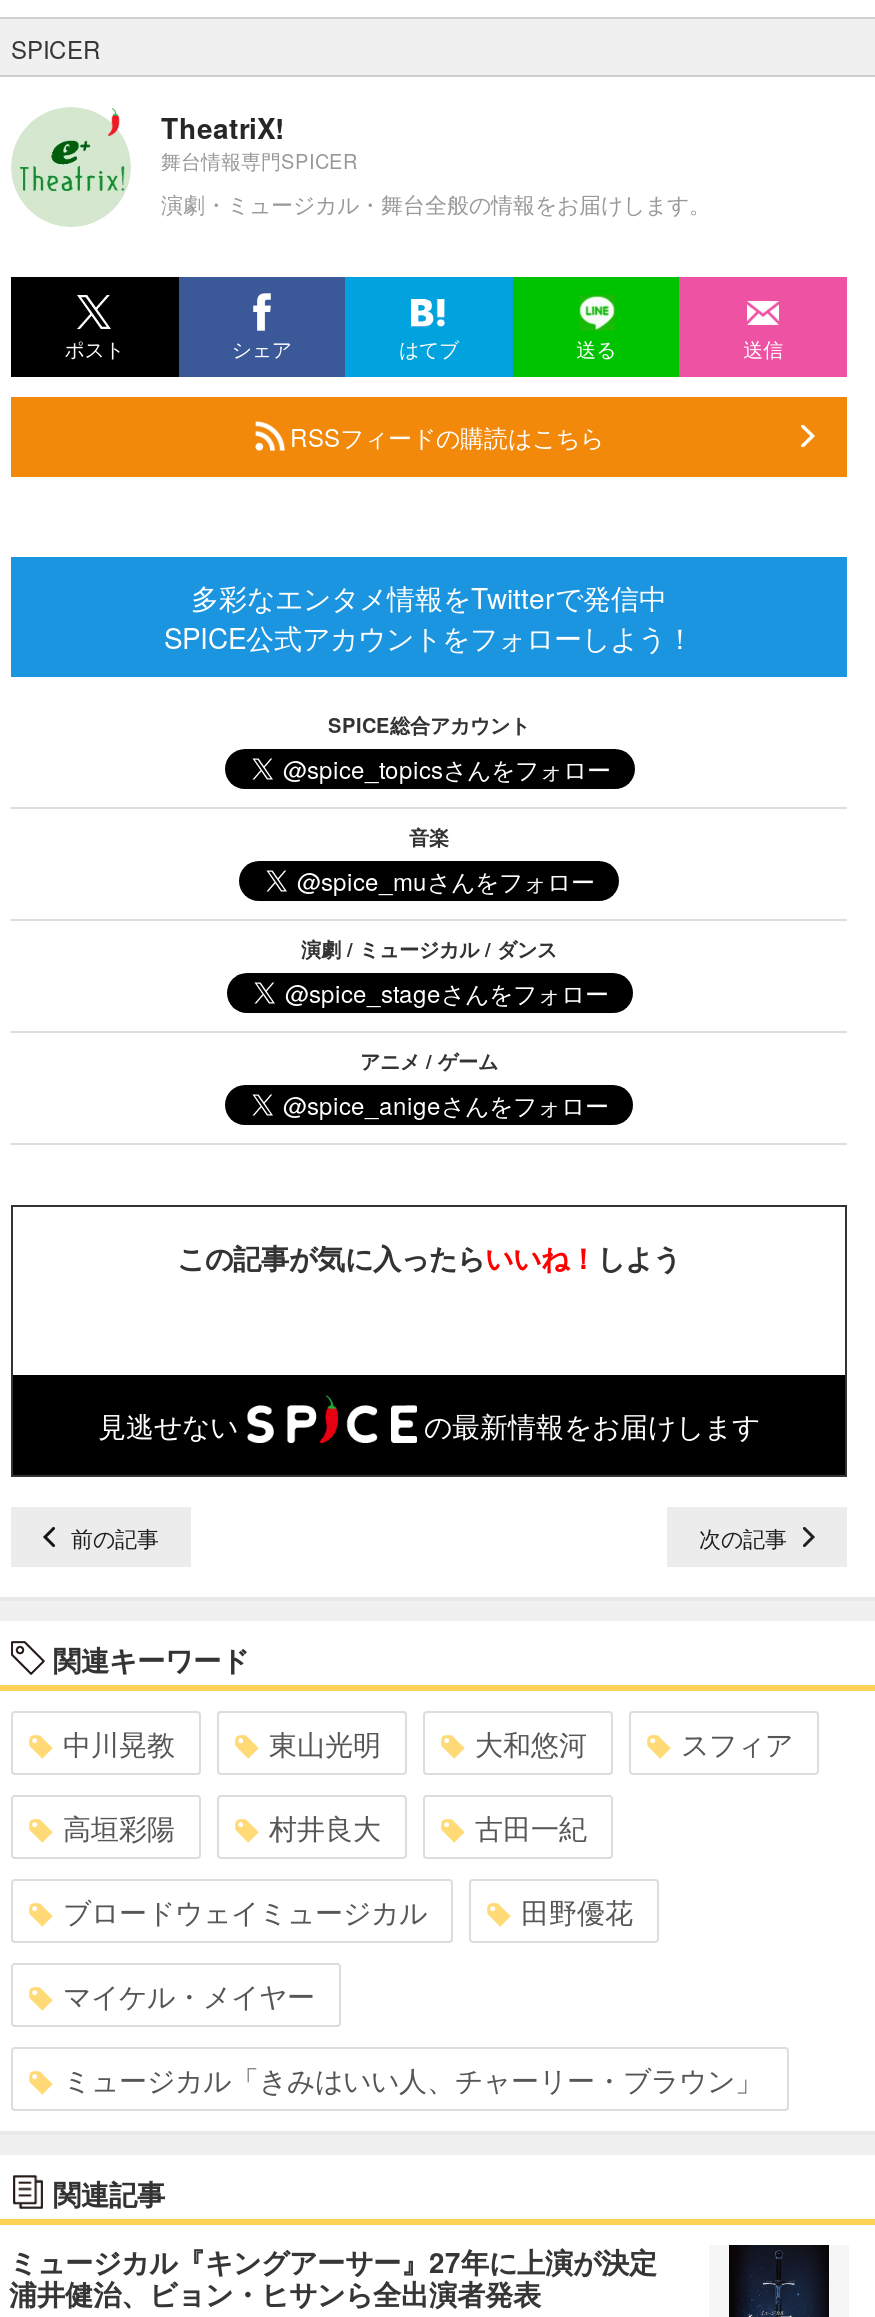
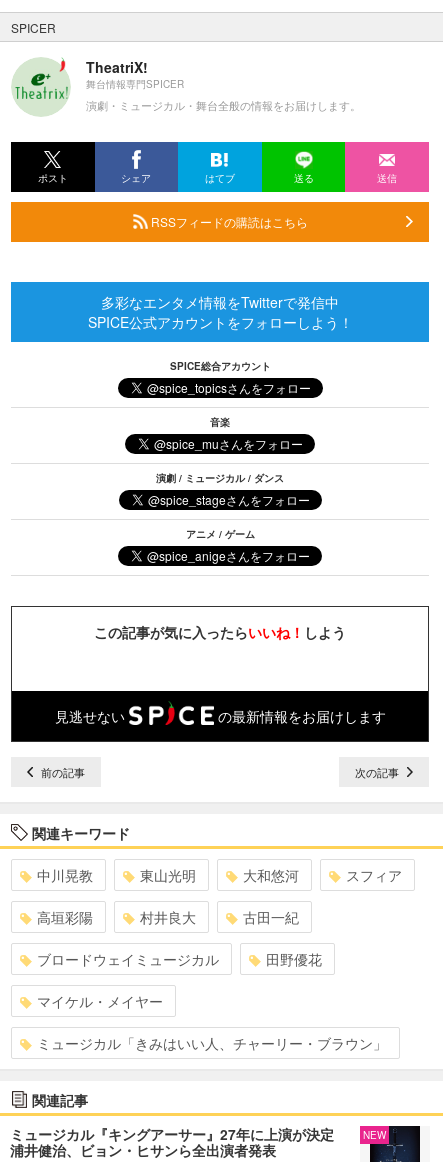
none -> [363,1128,386,1142] NEW

